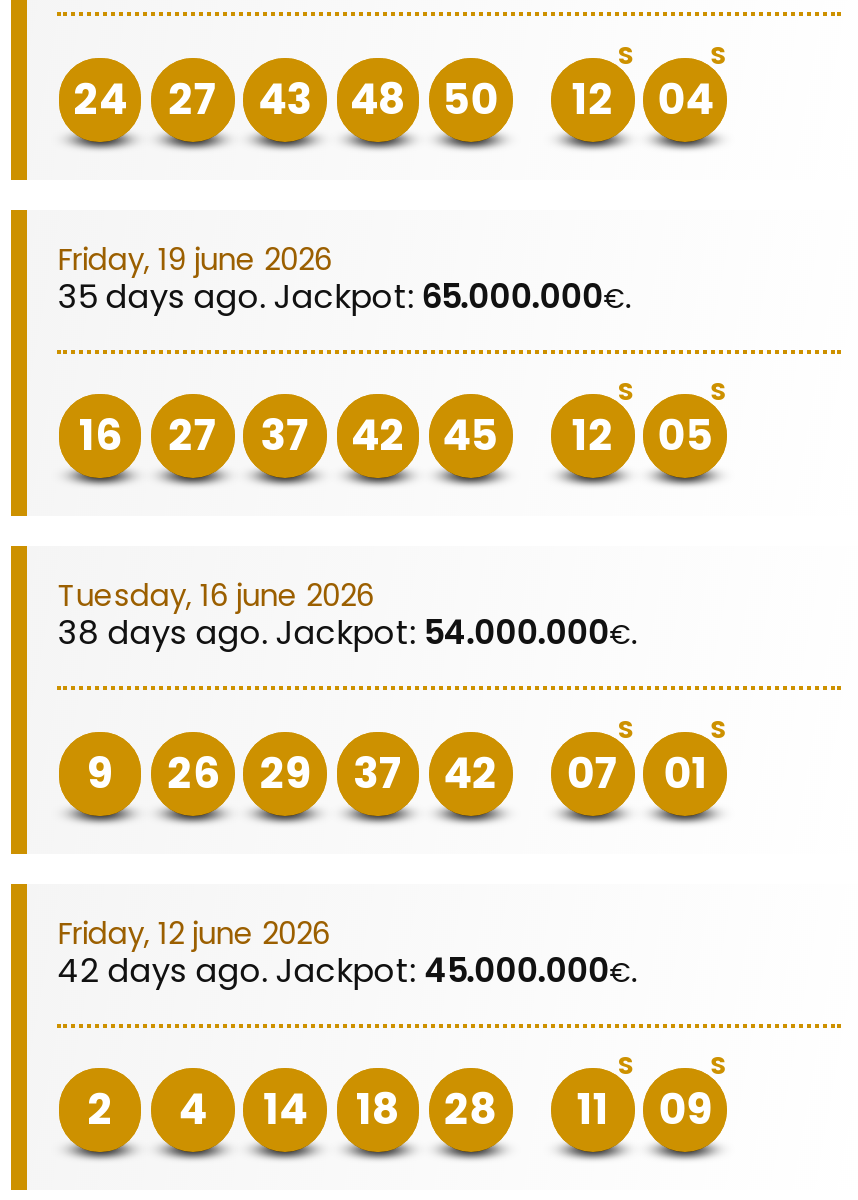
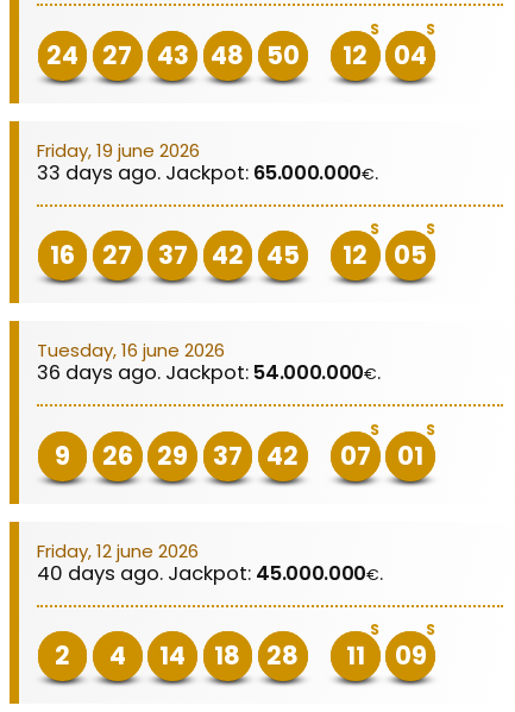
[58,274,631,320] 35 days ago. Jackpot: 65.000.000€. -> [37,159,378,187] 33 days ago. Jackpot: 65.000.000€.
[58,611,637,657] 38 days ago. Jackpot: 54.000.000€. -> [37,359,381,387] 36 days ago. Jackpot: 54.000.000€.
[58,948,637,994] 42 days ago. Jackpot: 45.000.000€. -> [37,560,383,587] 40 days ago. Jackpot: 45.000.000€.

